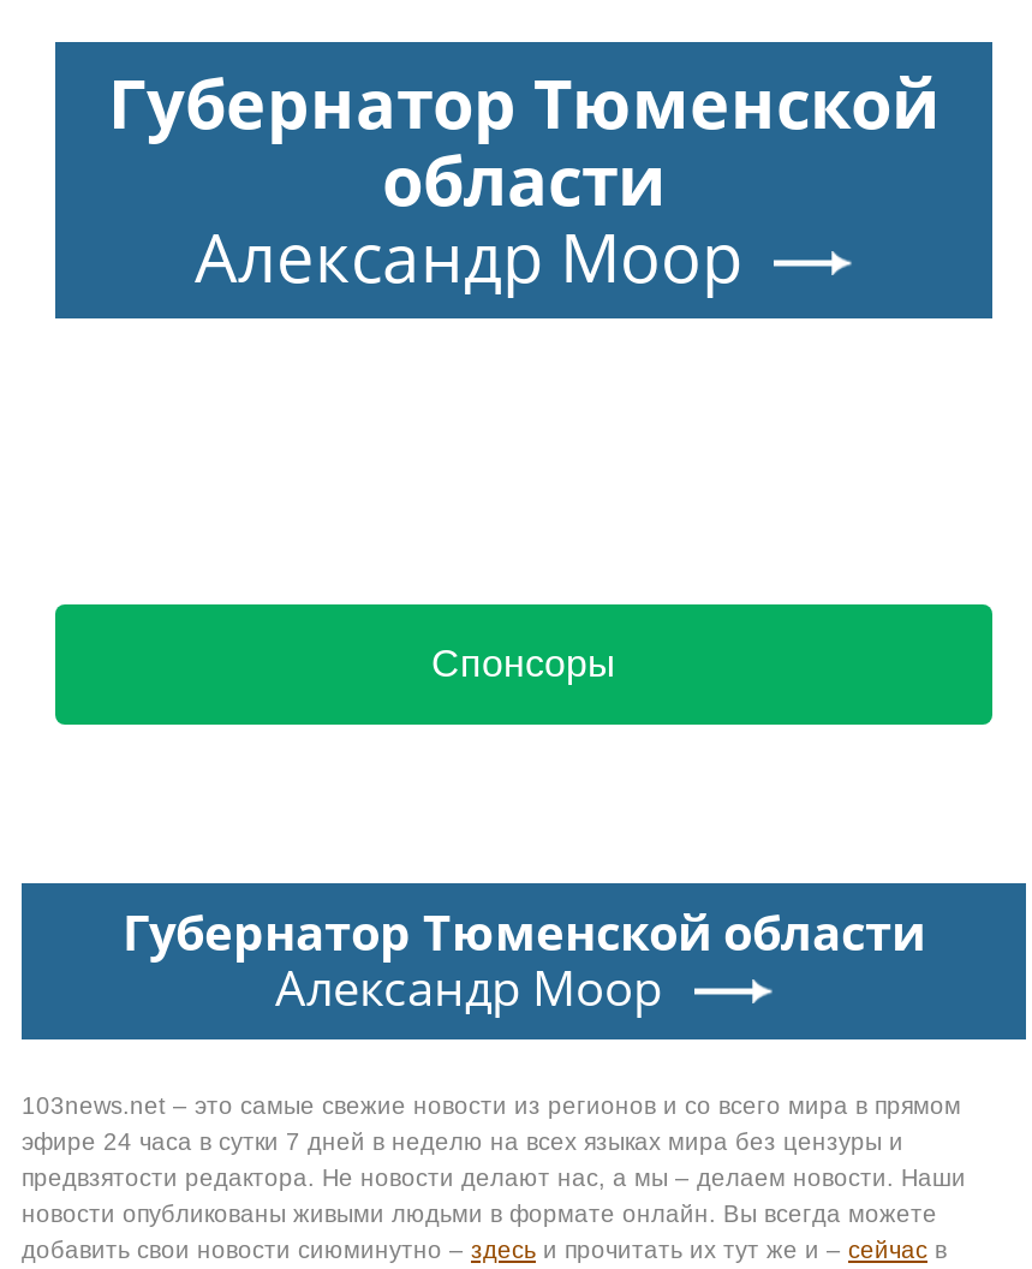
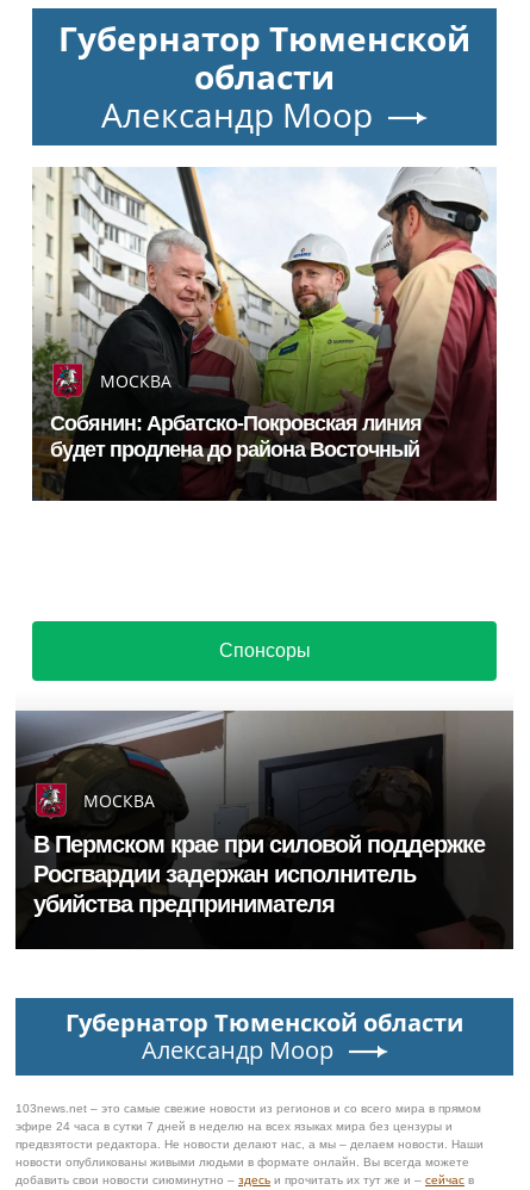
none -> [31,166,498,502] [image] | МОСКВА | Собянин: Арбатско-Покровская линия | будет продлена до района Восточный
none -> [14,709,515,950] [image] | МОСКВА | В Пермском крае при силовой поддержке | Росгвардии задержан исполнитель | убийства предпринимателя

